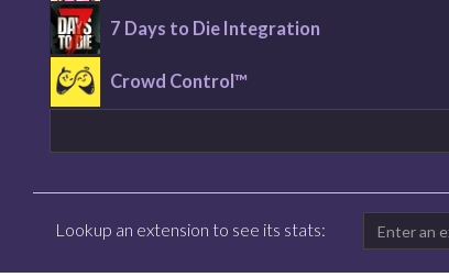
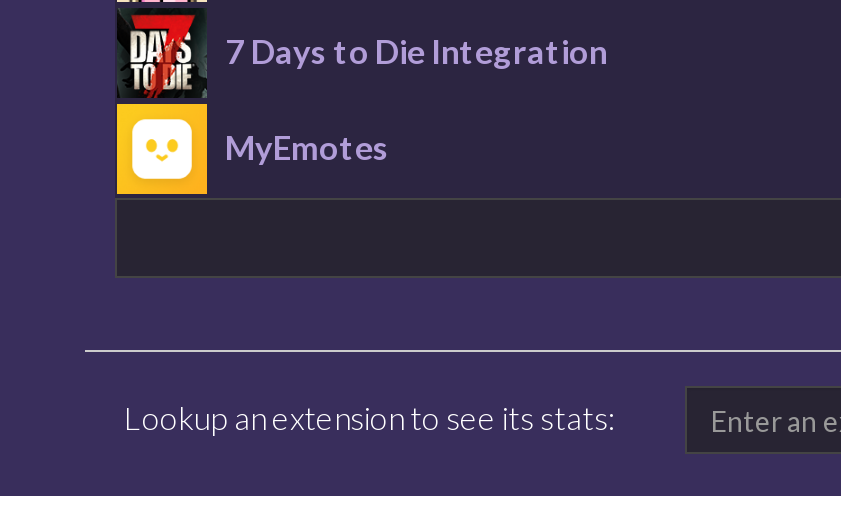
[51,57,248,107] [image] | Crowd Control™ -> [117,104,389,194] [image] | MyEmotes

